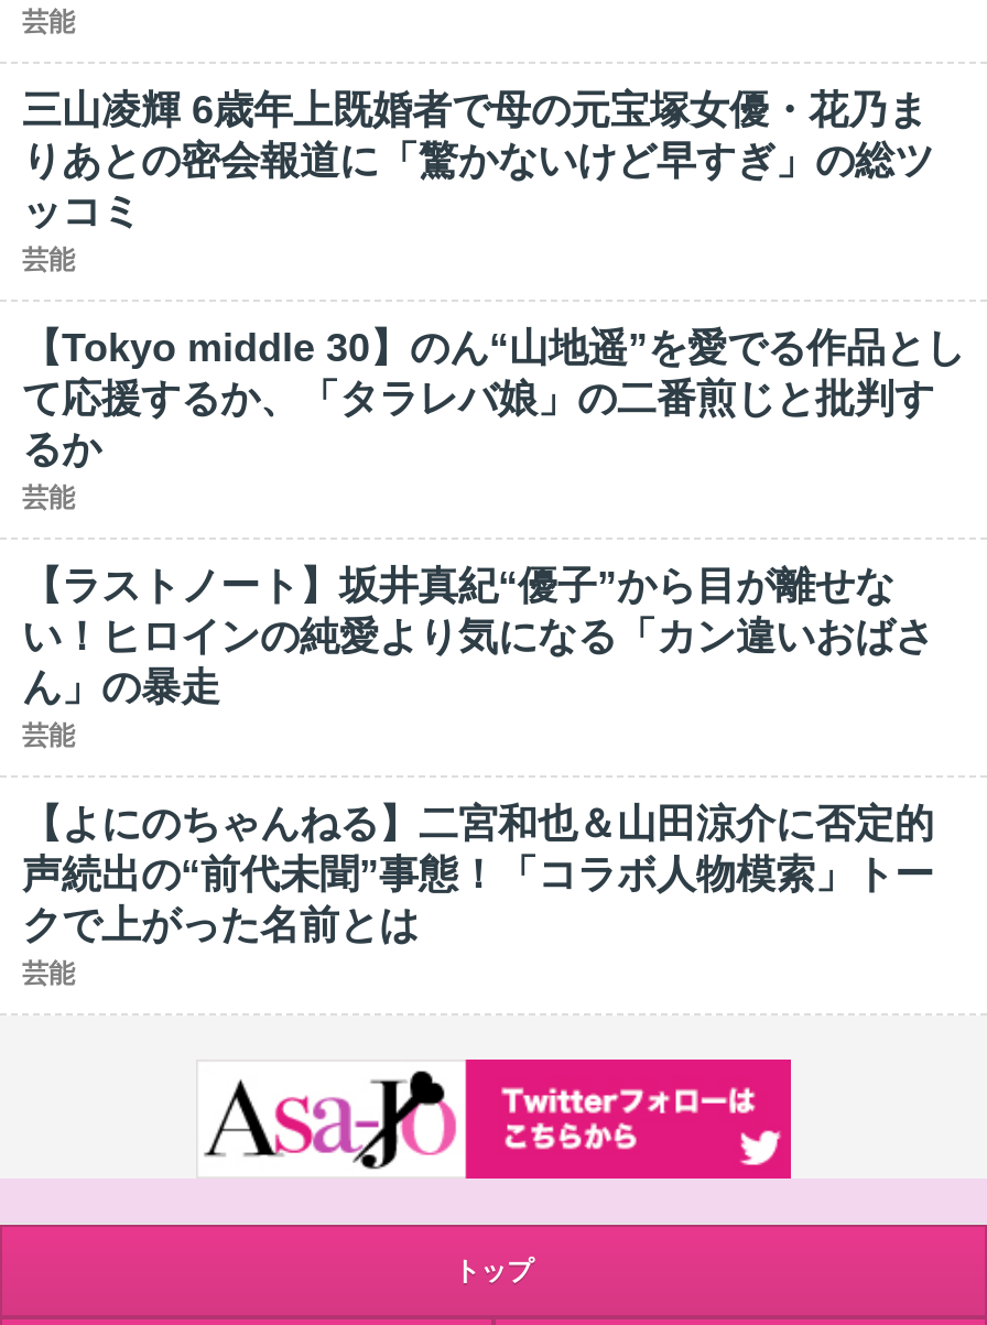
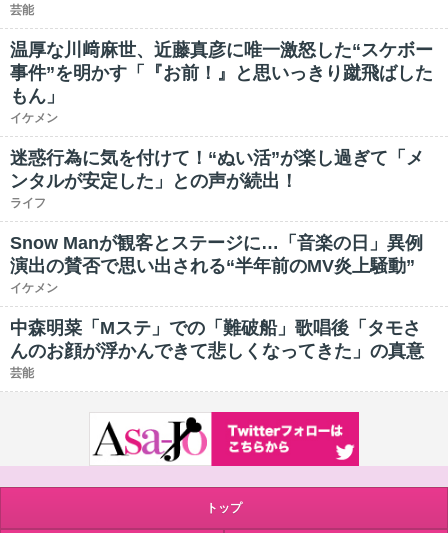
[22,88,934,275] 三山凌輝 6歳年上既婚者で母の元宝塚女優・花乃ま | りあとの密会報道に「驚かないけど早すぎ」の総ツ | ッコミ | 芸能 -> [10,40,433,125] 温厚な川﨑麻世、近藤真彦に唯一激怒した“スケボー | 事件”を明かす「『お前！』と思いっきり蹴飛ばした | もん」 | イケメン
[22,326,965,513] 【Tokyo middle 30】のん“山地遥”を愛でる作品とし | て応援するか、「タラレバ娘」の二番煎じと批判す | るか | 芸能 -> [10,148,424,210] 迷惑行為に気を付けて！“ぬい活”が楽し過ぎて「メ | ンタルが安定した」との声が続出！ | ライフ
[22,564,934,751] 【ラストノート】坂井真紀“優子”から目が離せな | い！ヒロインの純愛より気になる「カン違いおばさ | ん」の暴走 | 芸能 -> [10,233,423,295] Snow Manが観客とステージに…「音楽の日」異例 | 演出の賛否で思い出される“半年前のMV炎上騒動” | イケメン
[22,802,934,947] 【よにのちゃんねる】二宮和也＆山田涼介に否定的 | 声続出の“前代未聞”事態！「コラボ人物模索」トー | クで上がった名前とは -> [10,318,424,361] 中森明菜「Mステ」での「難破船」歌唱後「タモさ | んのお顔が浮かんできて悲しくなってきた」の真意

